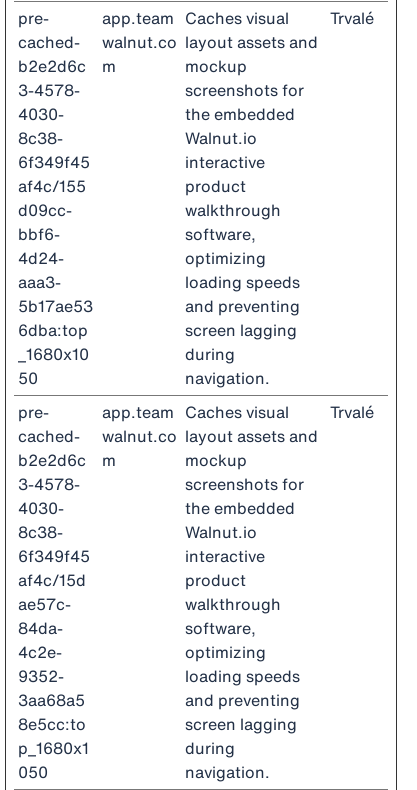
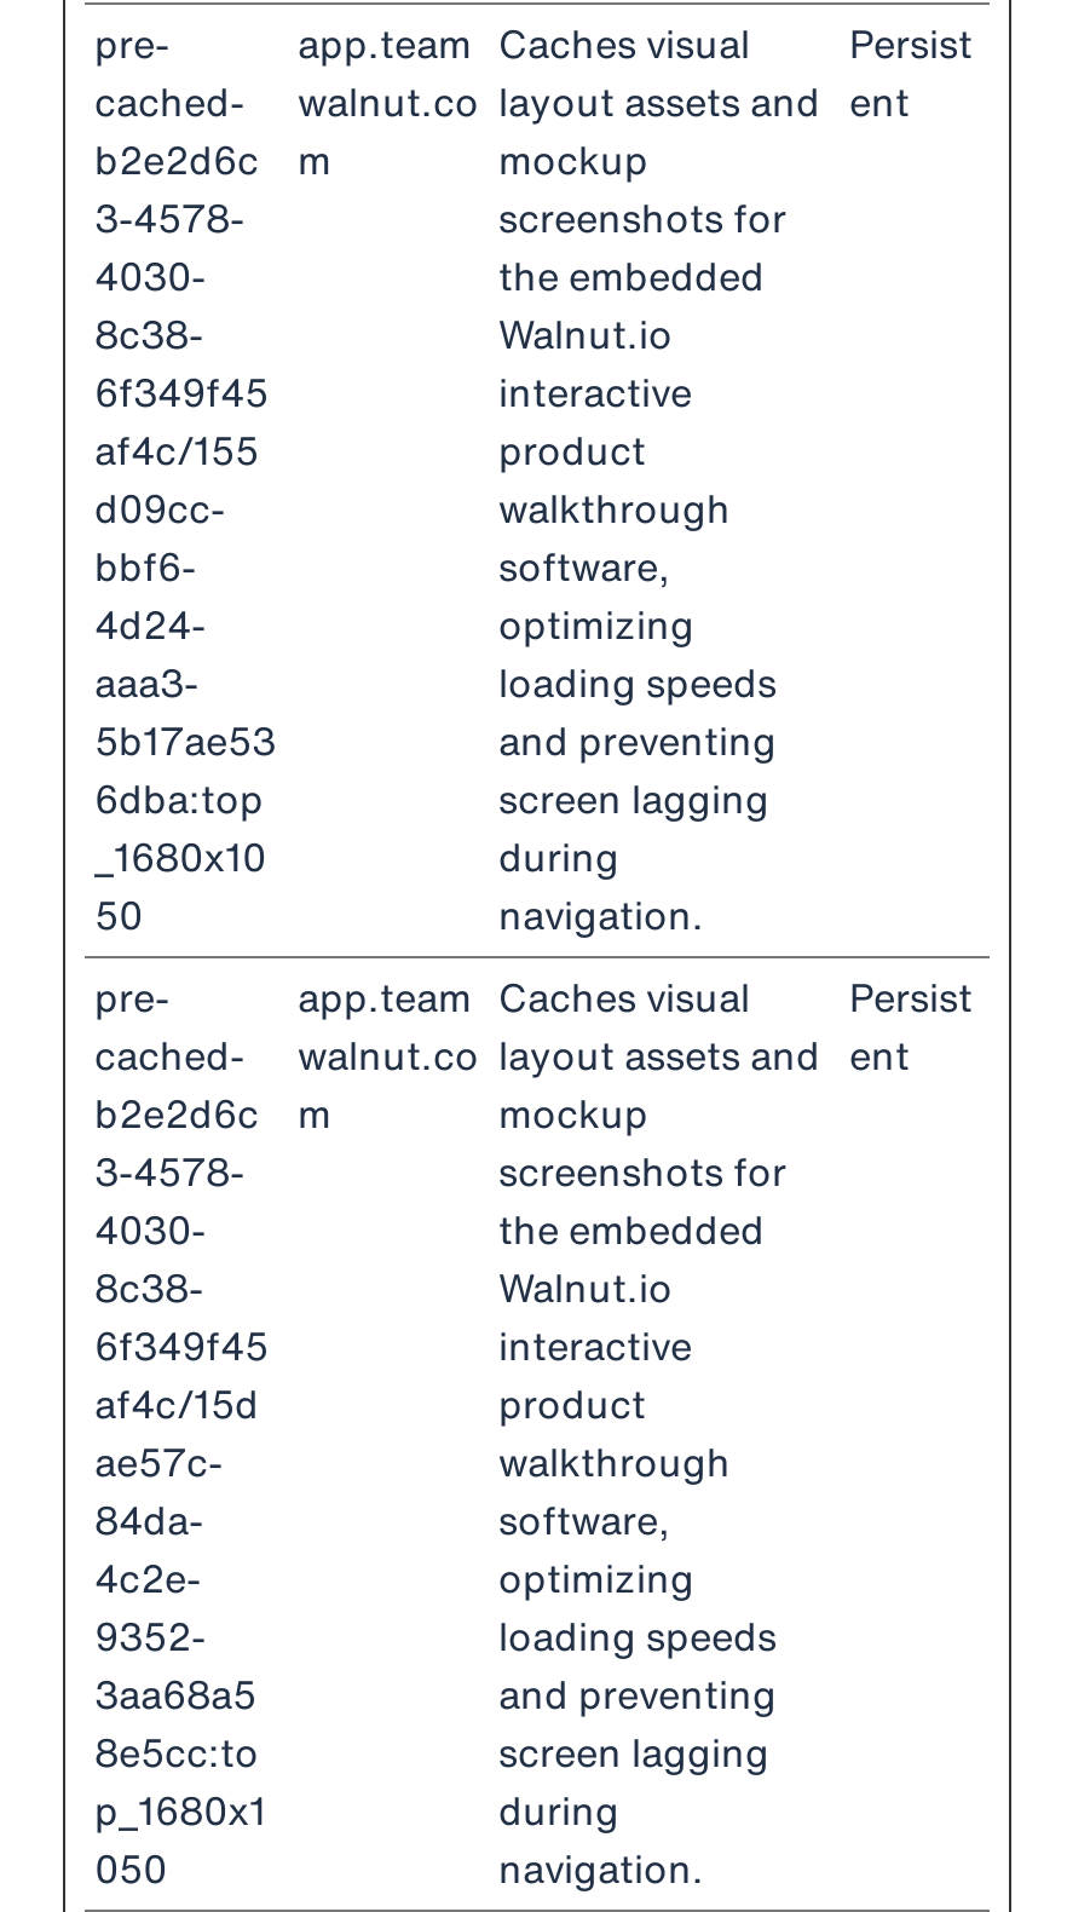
[330,6,374,30] Trvalé -> [849,15,973,131] Persist | ent
[330,400,374,424] Trvalé -> [849,968,973,1084] Persist | ent

